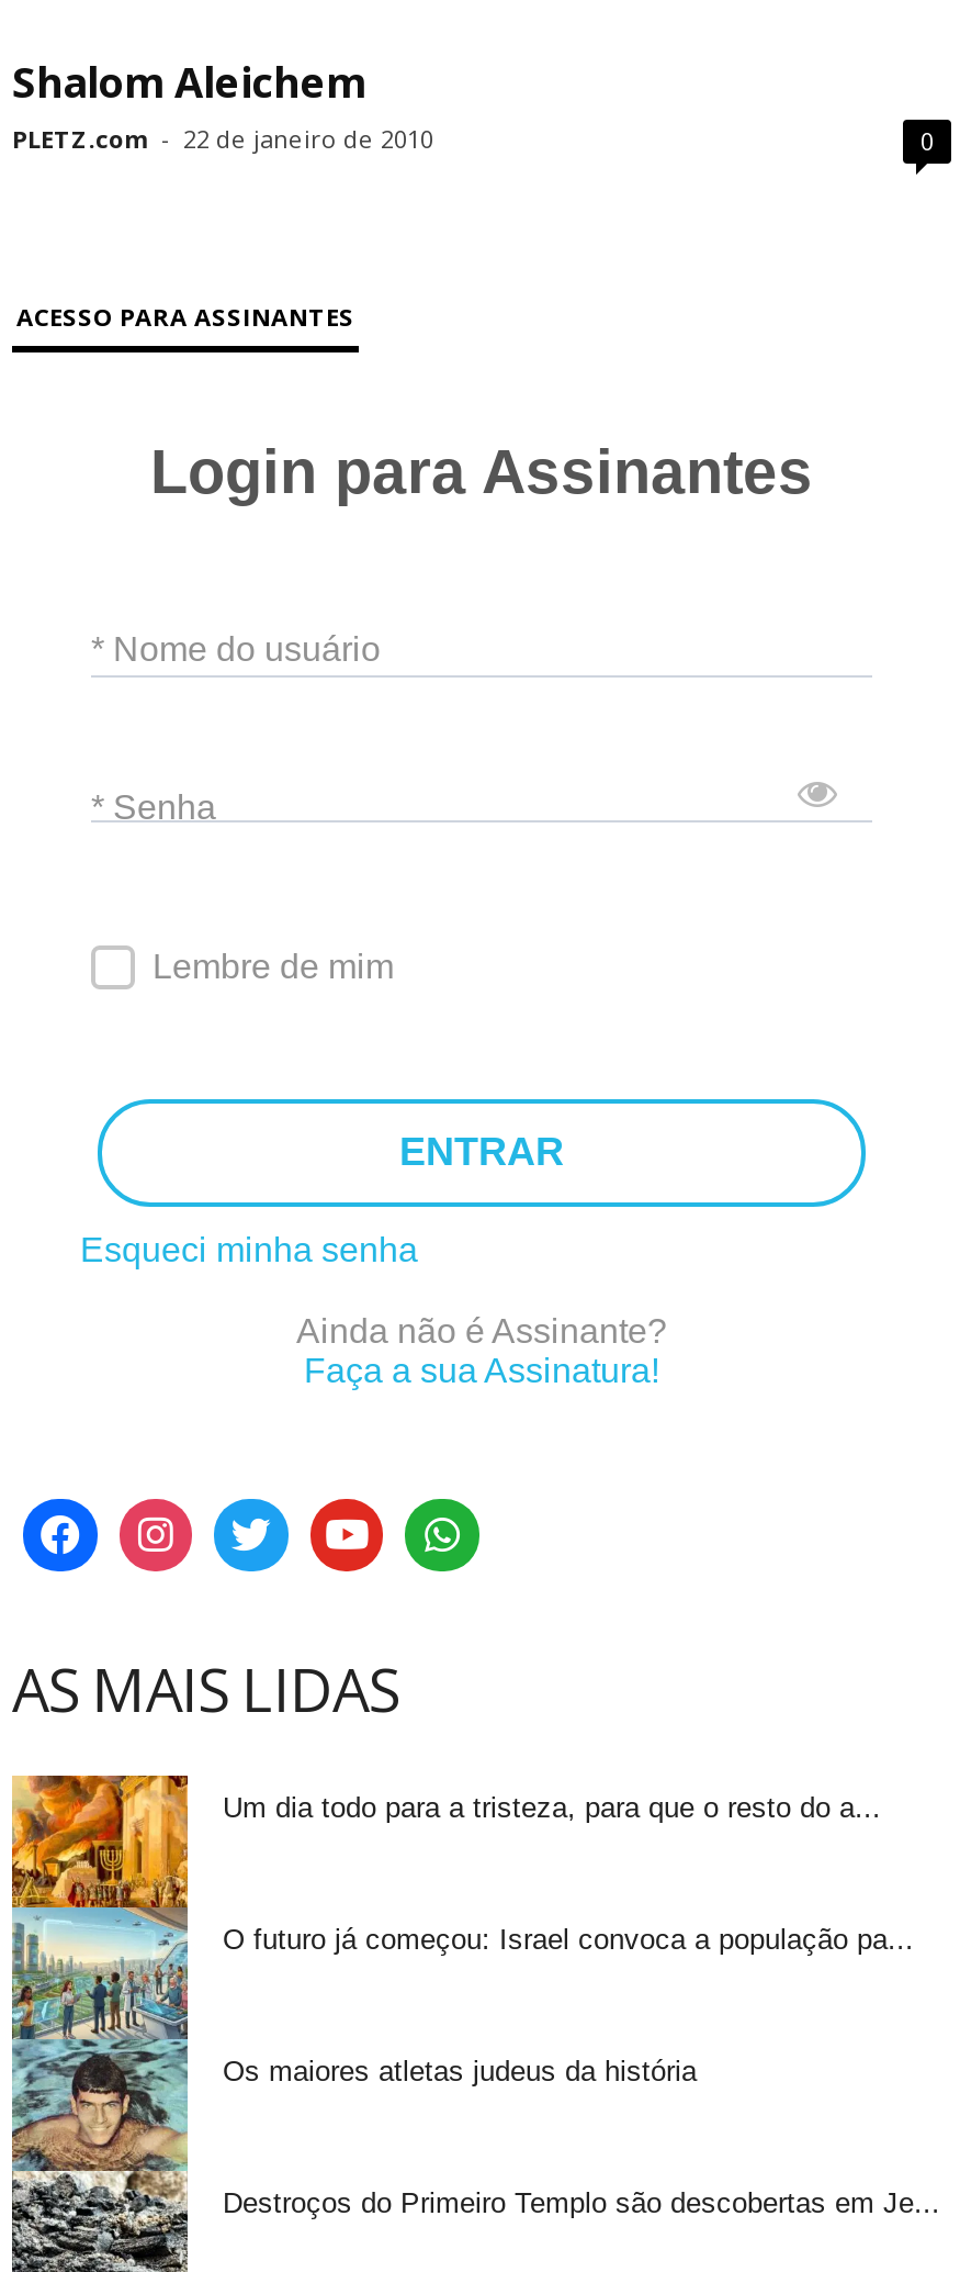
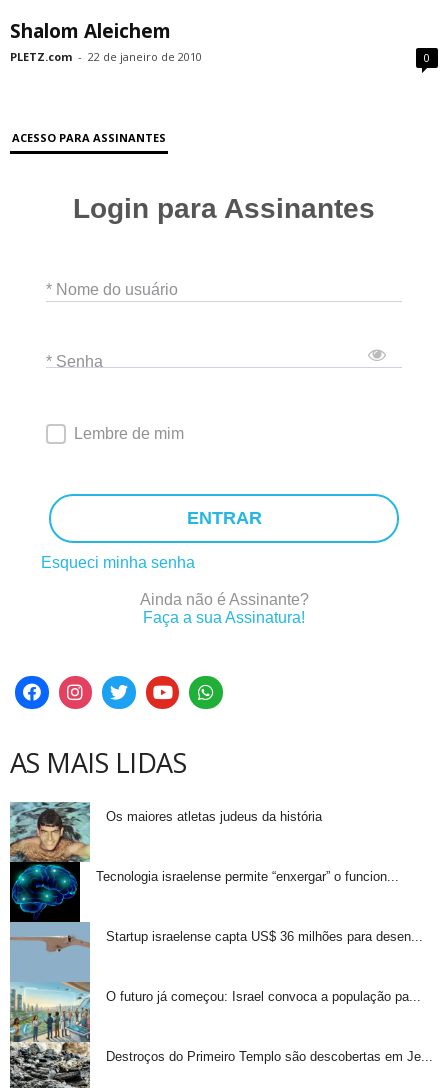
[10,1773,190,2039] [image] -> [9,861,90,1042] [image]
[223,1792,881,1825] Um dia todo para a tristeza, para que o resto do a... -> none
moved [223,1923,914,1956] -> [106,989,421,1004]: O futuro já começou: Israel convoca a população pa...
moved [223,2055,697,2088] -> [106,809,322,824]: Os maiores atletas judeus da história
none -> [96,869,399,884] Tecnologia israelense permite “enxergar” o funcion...
none -> [106,929,423,944] Startup israelense capta US$ 36 milhões para desen...

